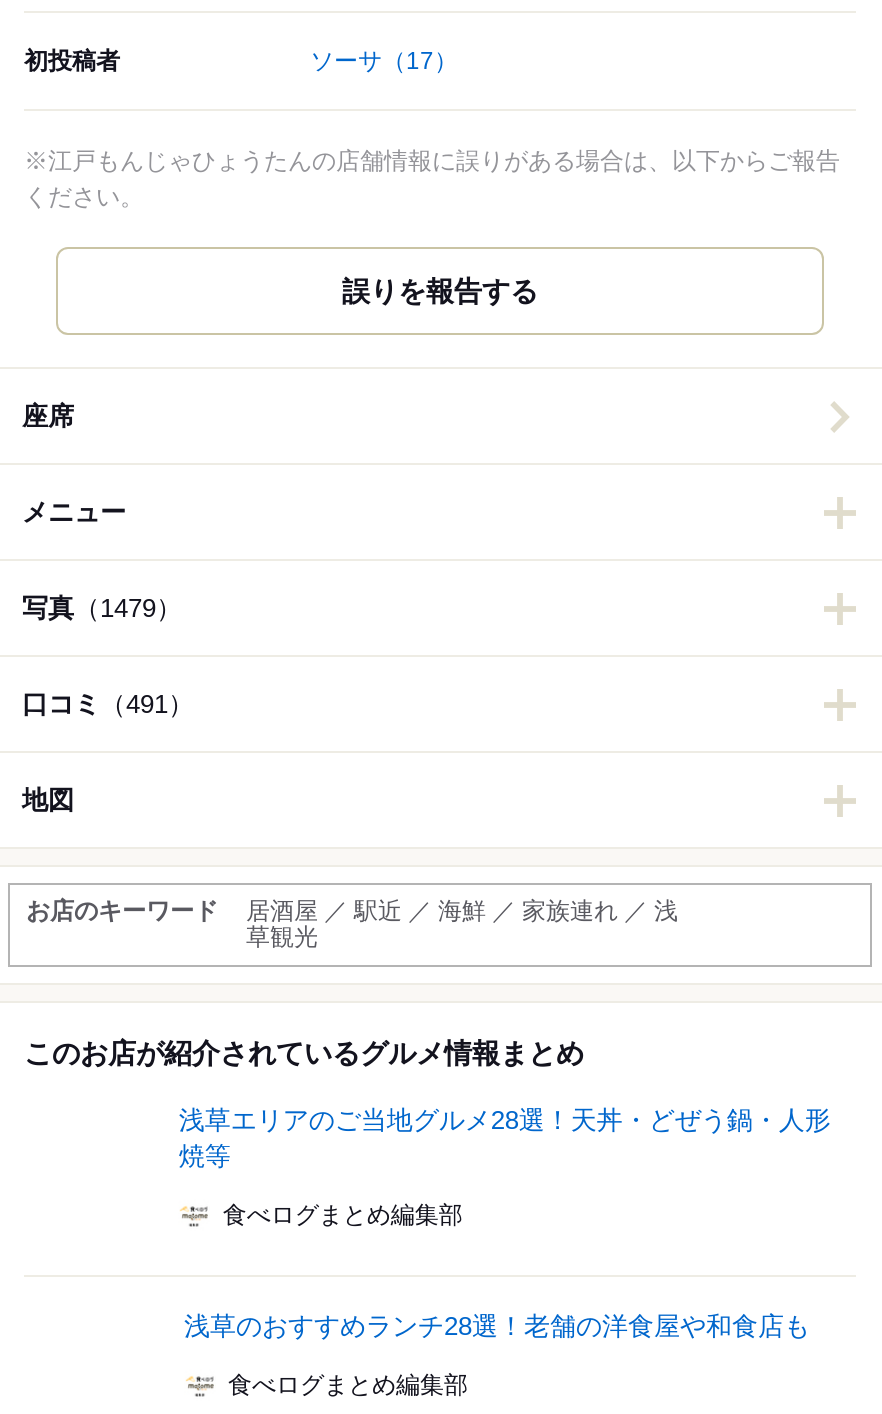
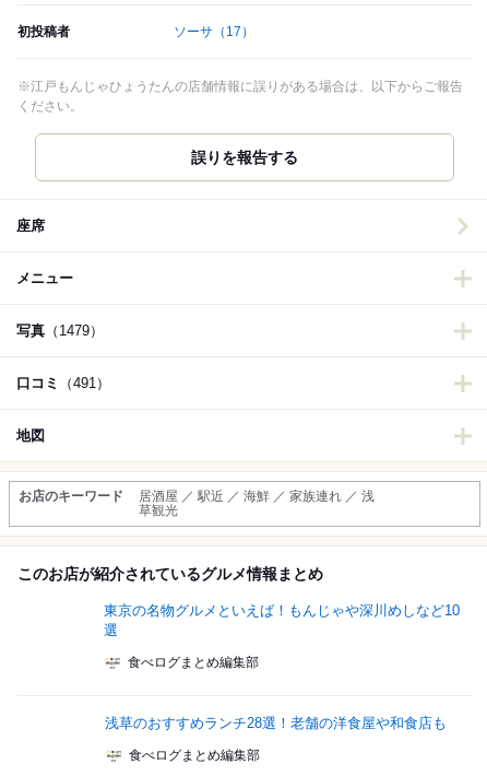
[179,1105,831,1171] 浅草エリアのご当地グルメ28選！天丼・どぜう鍋・人形 | 焼等 -> [104,602,460,639] 東京の名物グルメといえば！もんじゃや深川めしなど10 | 選

